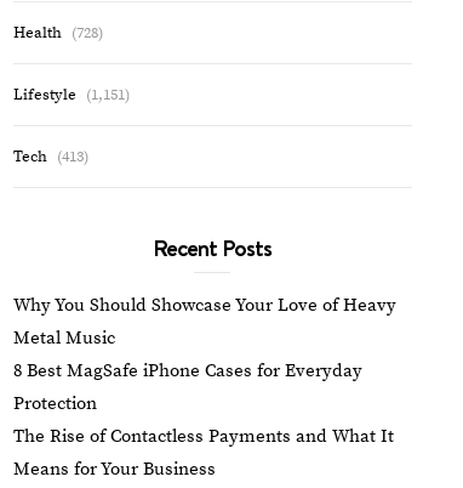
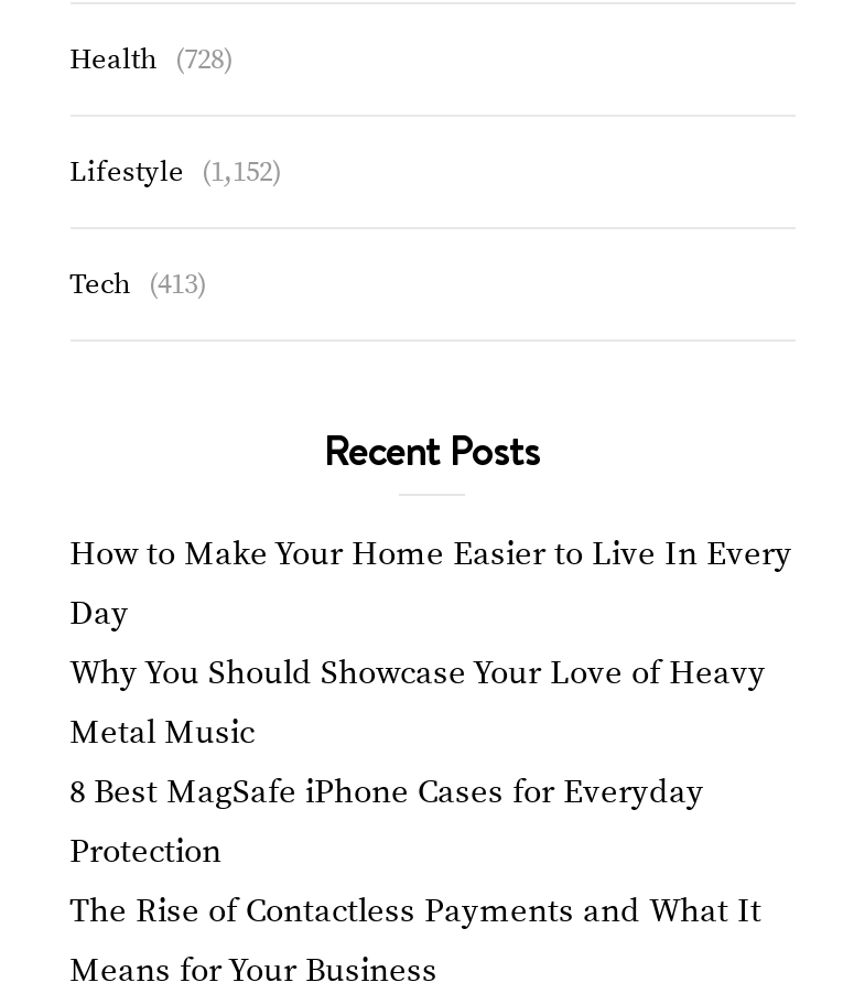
[13,84,129,104] Lifestyle (1,151) -> [69,153,281,188] Lifestyle (1,152)
none -> [69,532,792,634] How to Make Your Home Easier to Live In Every | Day

